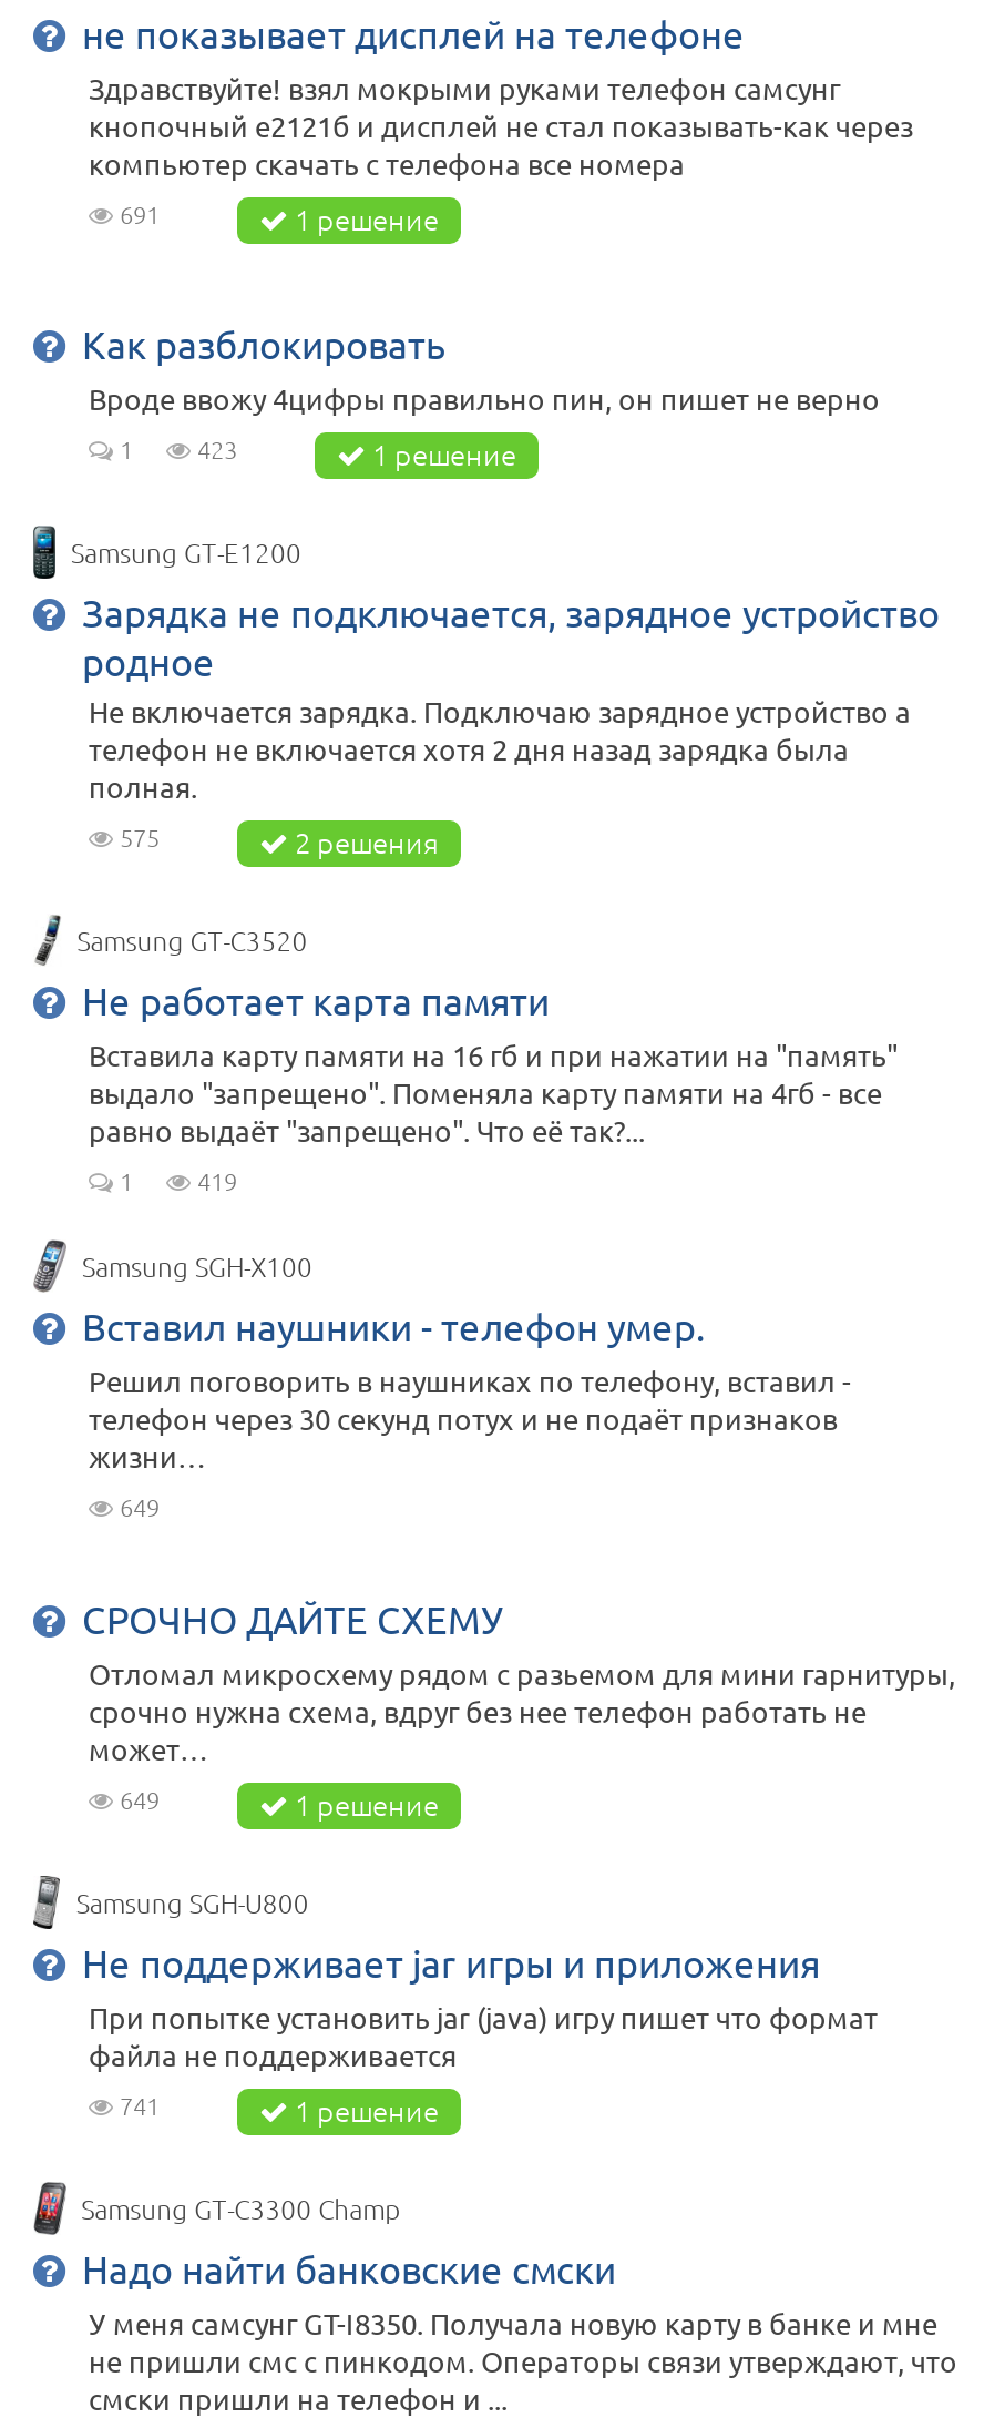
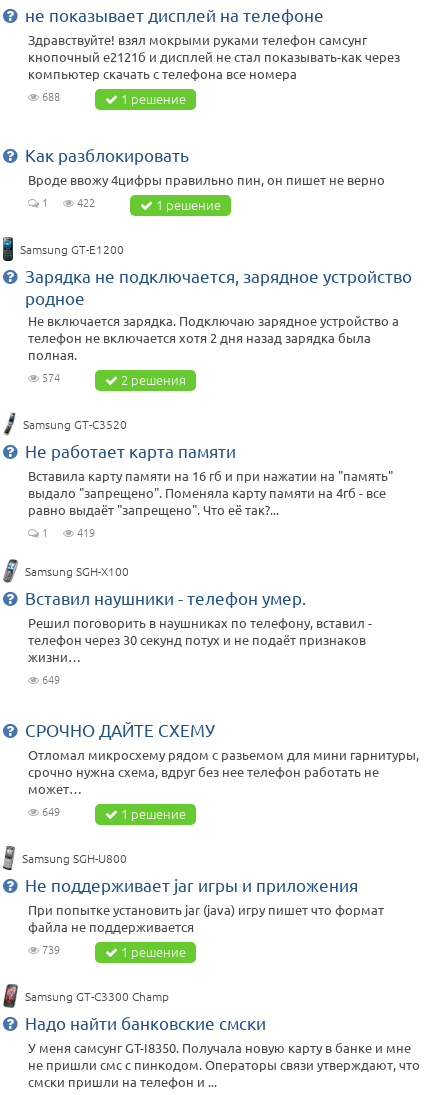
[113,194,160,230] 691 -> [39,88,60,104] 688
[113,430,237,465] 1 423 -> [39,194,95,210] 1 422
[113,818,160,853] 575 -> [39,369,60,385] 574
[113,2087,160,2122] 741 -> [39,941,60,957] 739

